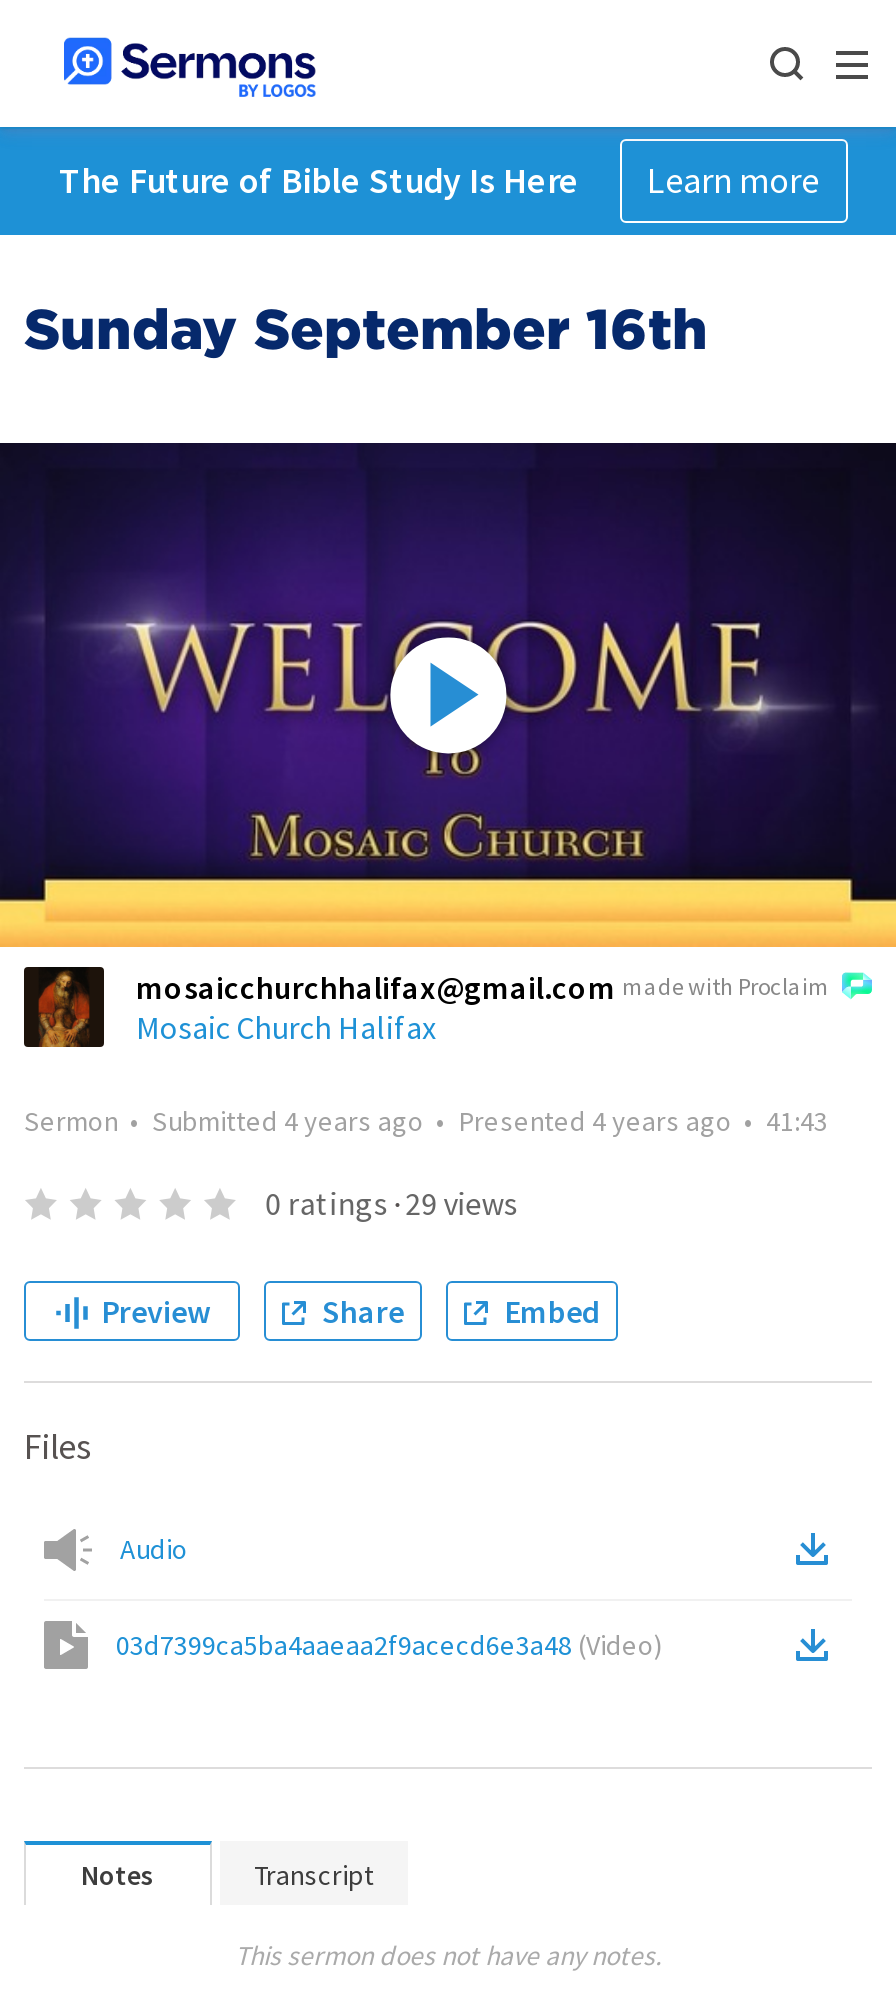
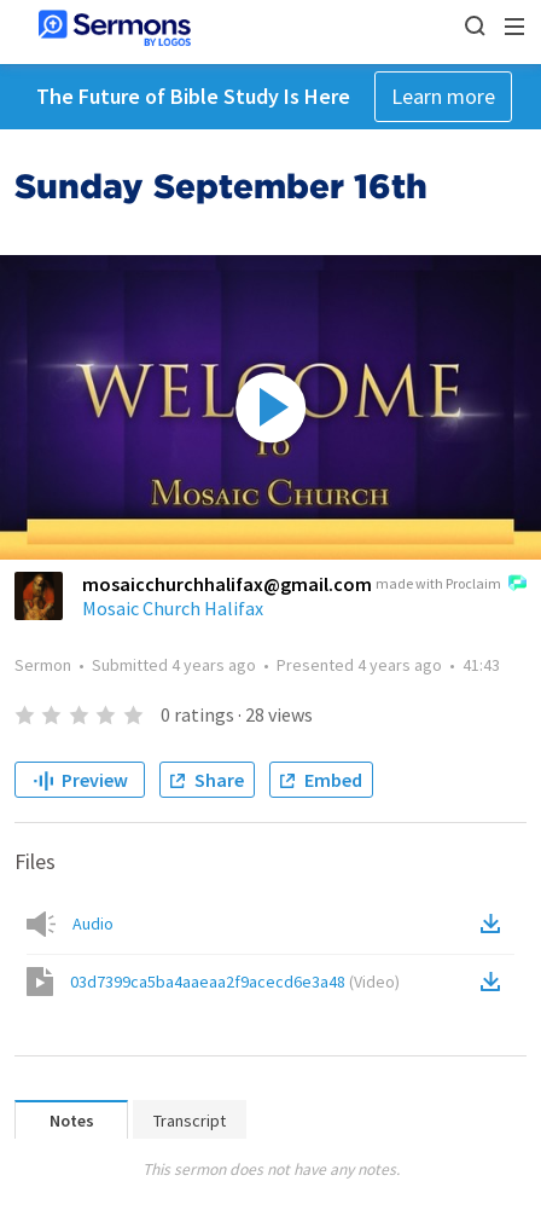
[265,1183,517,1223] 0 ratings · 29 views -> [160,702,312,726] 0 ratings · 28 views

